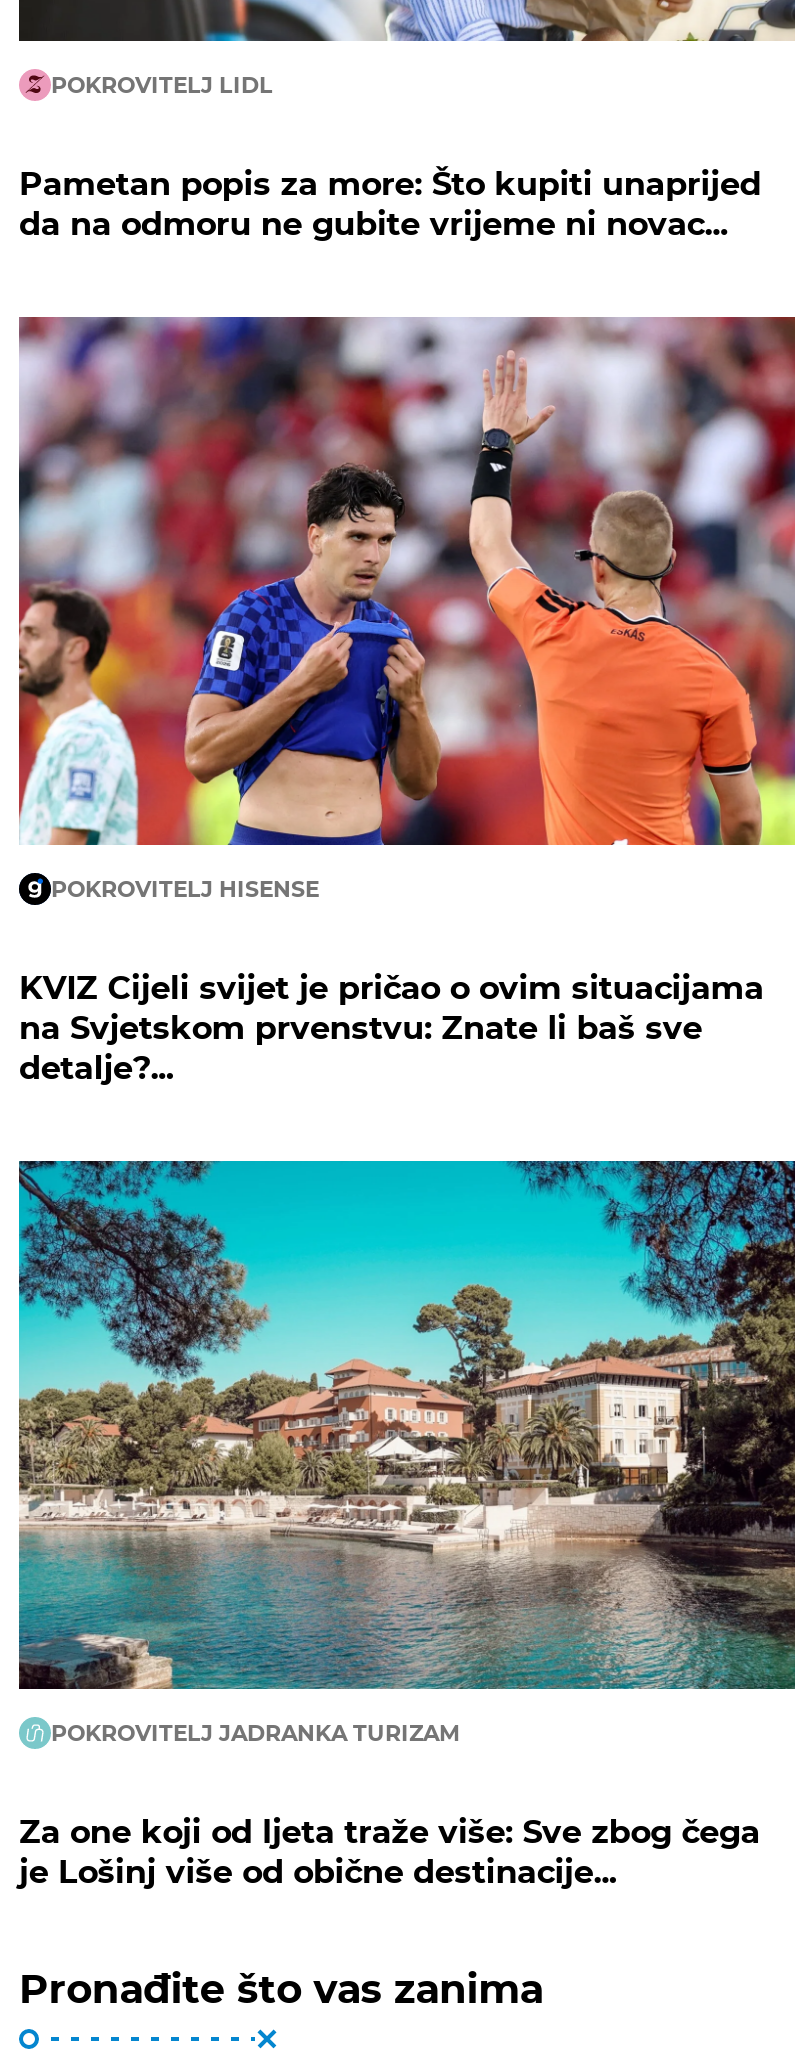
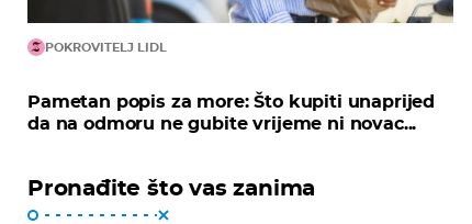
[17,314,797,1087] [image] | POKROVITELJ HISENSE | KVIZ Cijeli svijet je pričao o ovim situacijama | na Svjetskom prvenstvu: Znate li baš sve | detalje?... -> none
[17,1160,797,1891] [image] | POKROVITELJ JADRANKA TURIZAM | Za one koji od ljeta traže više: Sve zbog čega | je Lošinj više od obične destinacije... -> none

